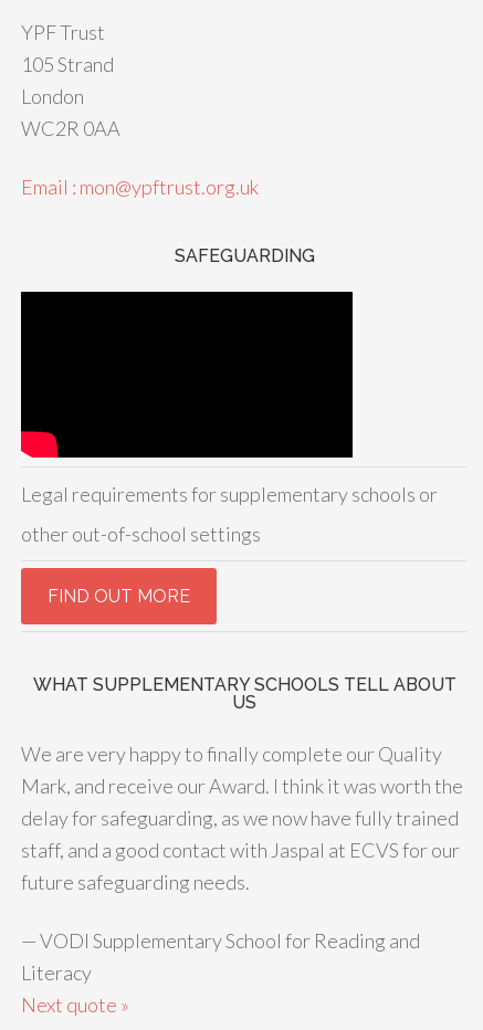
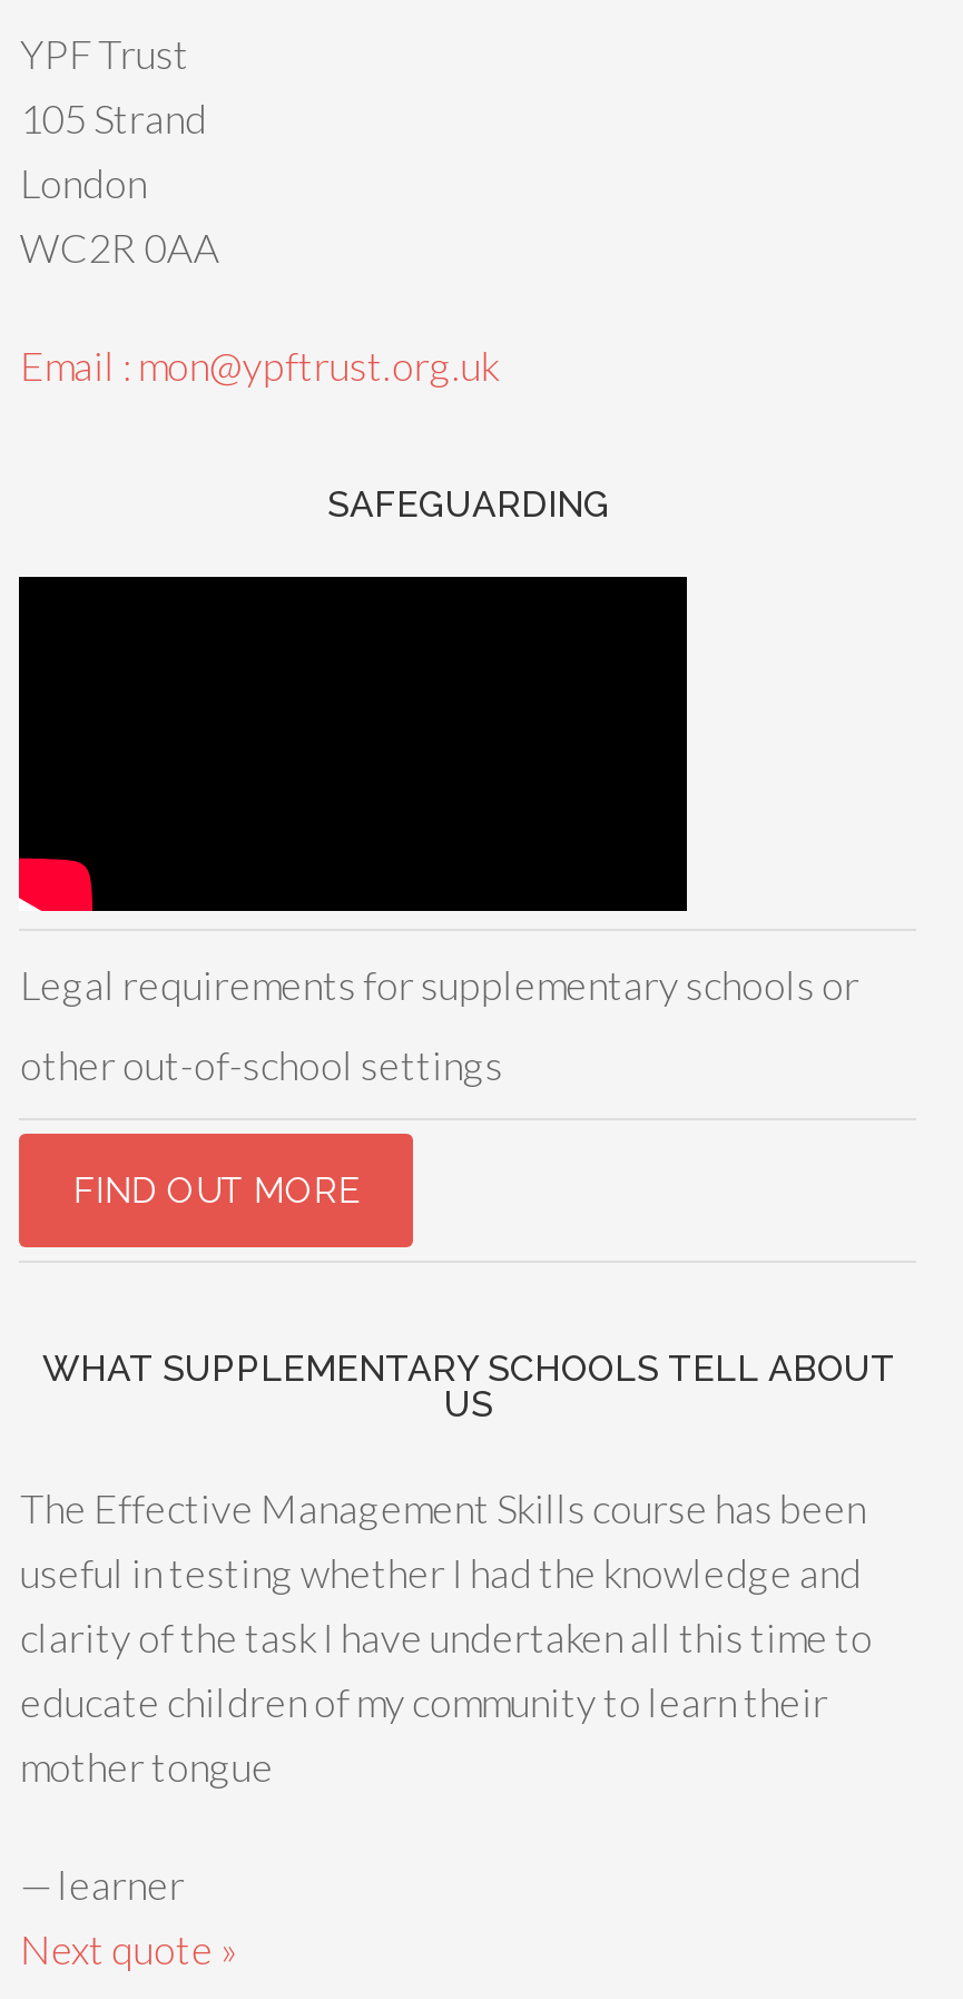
[21,742,464,894] We are very happy to finally complete our Quality | Mark, and receive our Award. I think it was worth the | delay for safeguarding, as we now have fully trained | staff, and a good contact with Jaspal at ECVS for our | future safeguarding needs. -> [20,1483,873,1791] The Effective Management Skills course has been | useful in testing whether I had the knowledge and | clarity of the task I have undertaken all this time to | educate children of my community to learn their | mother tongue
[21,928,420,985] — VODI Supplementary School for Reading and | Literacy -> [20,1860,185,1909] — learner

